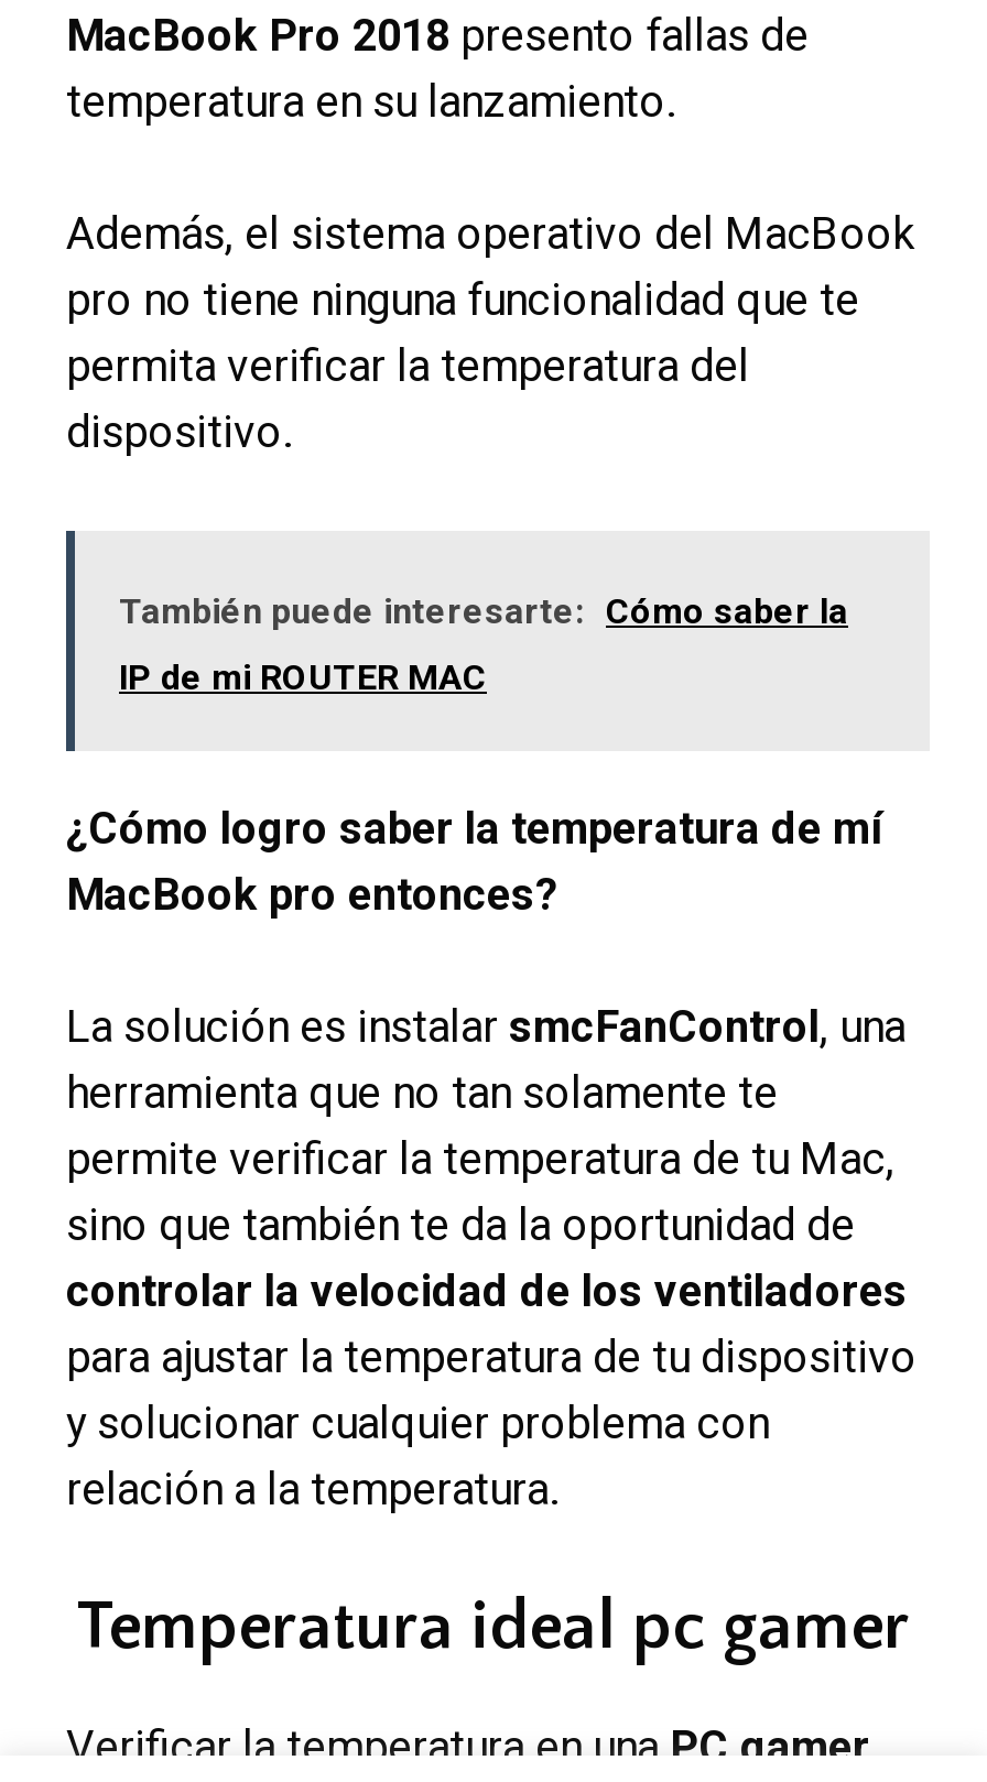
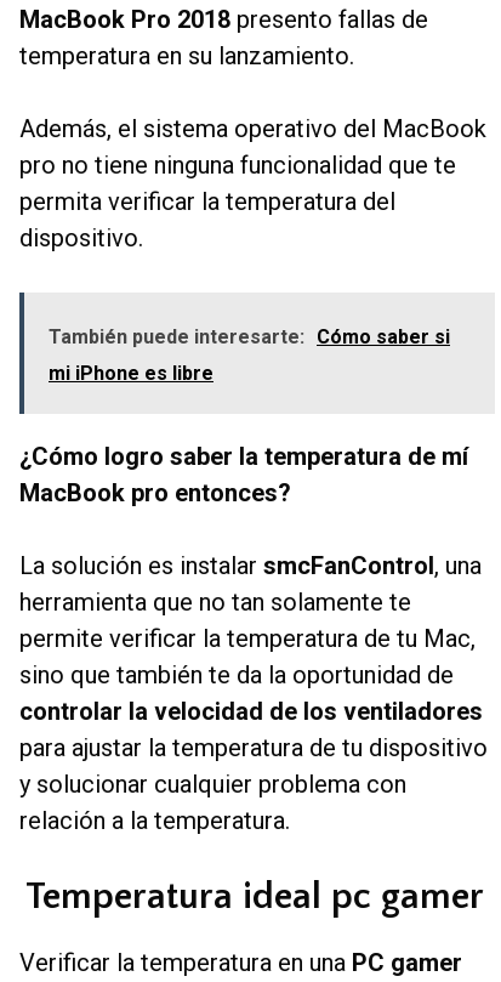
[119,591,848,633] También puede interesarte: Cómo saber la -> [49,326,450,349] También puede interesarte: Cómo saber si
[119,657,487,699] IP de mi ROUTER MAC -> [49,362,214,385] mi iPhone es libre

